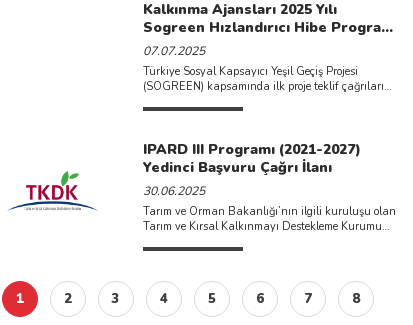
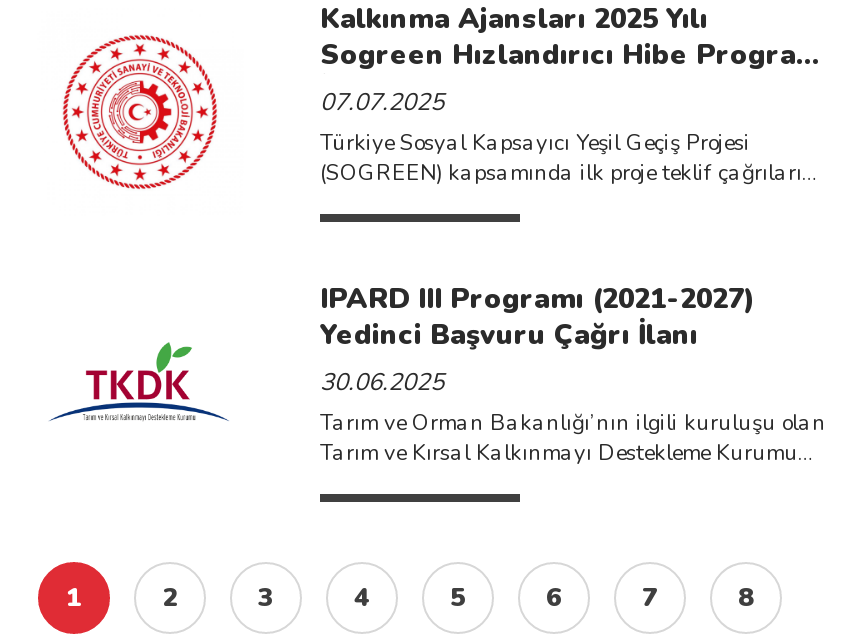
none -> [60,32,220,192] [image]

